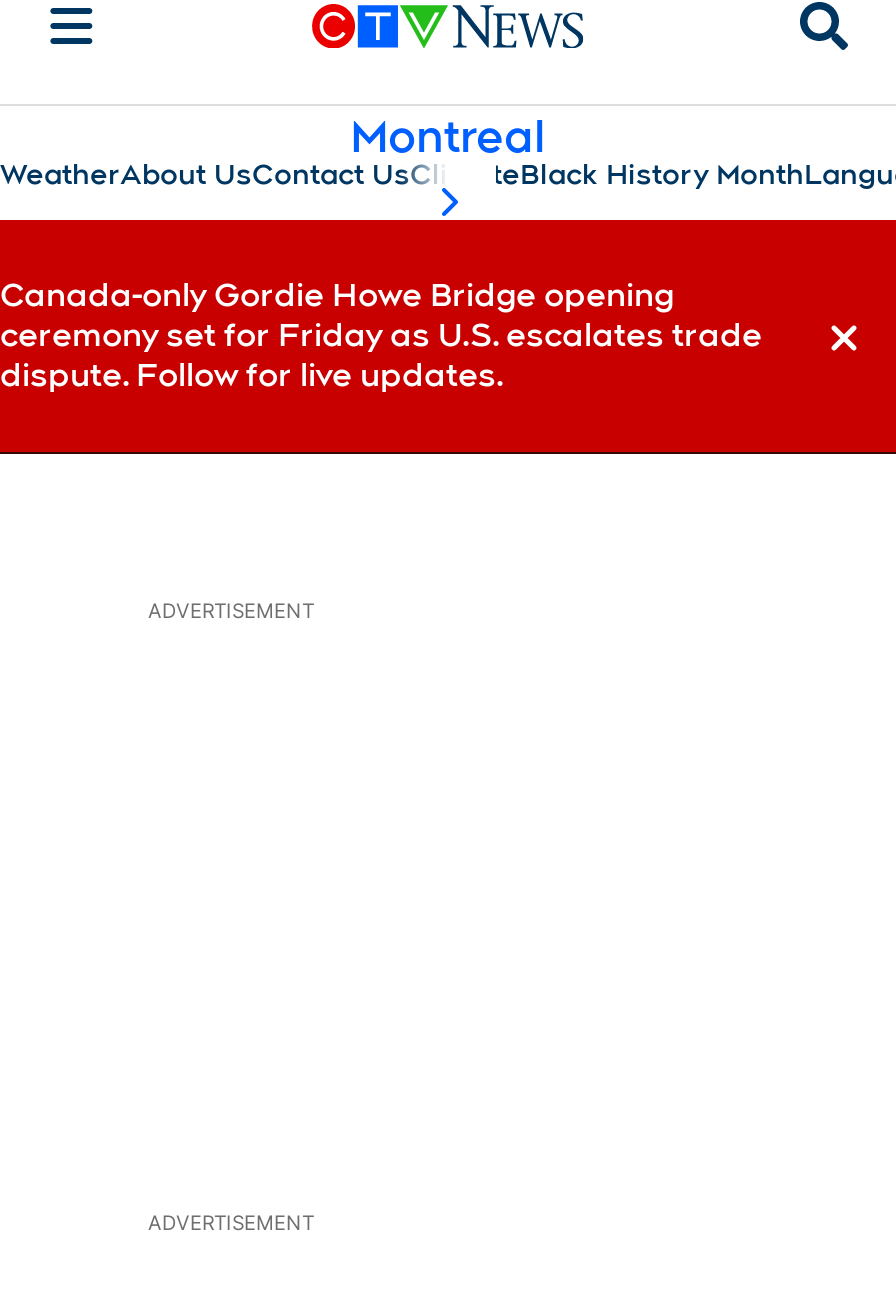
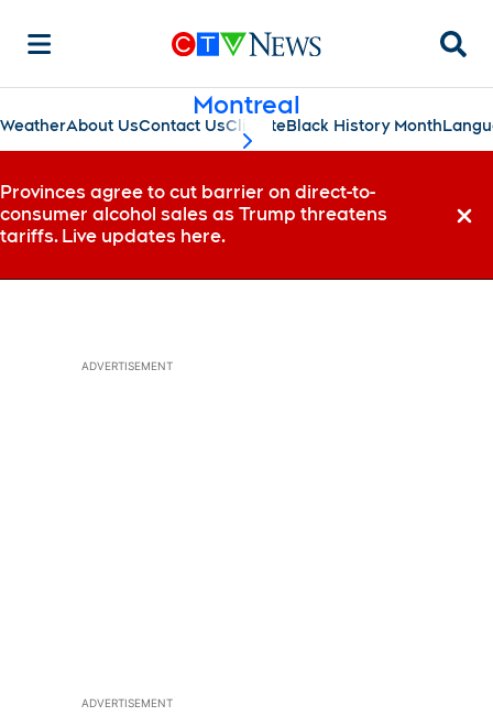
[0,276,762,394] Canada-only Gordie Howe Bridge opening | ceremony set for Friday as U.S. escalates trade | dispute. Follow for live updates. -> [0,182,387,247] Provinces agree to cut barrier on direct-to- | consumer alcohol sales as Trump threatens | tariffs. Live updates here.

